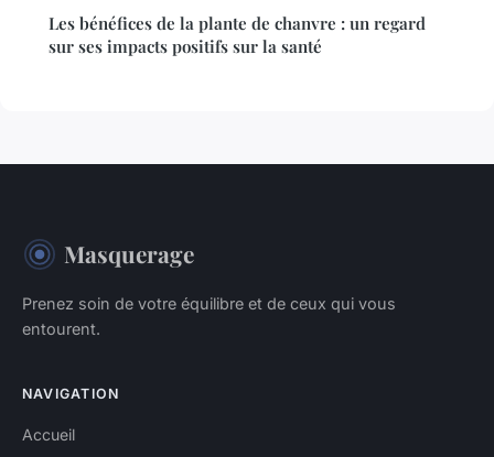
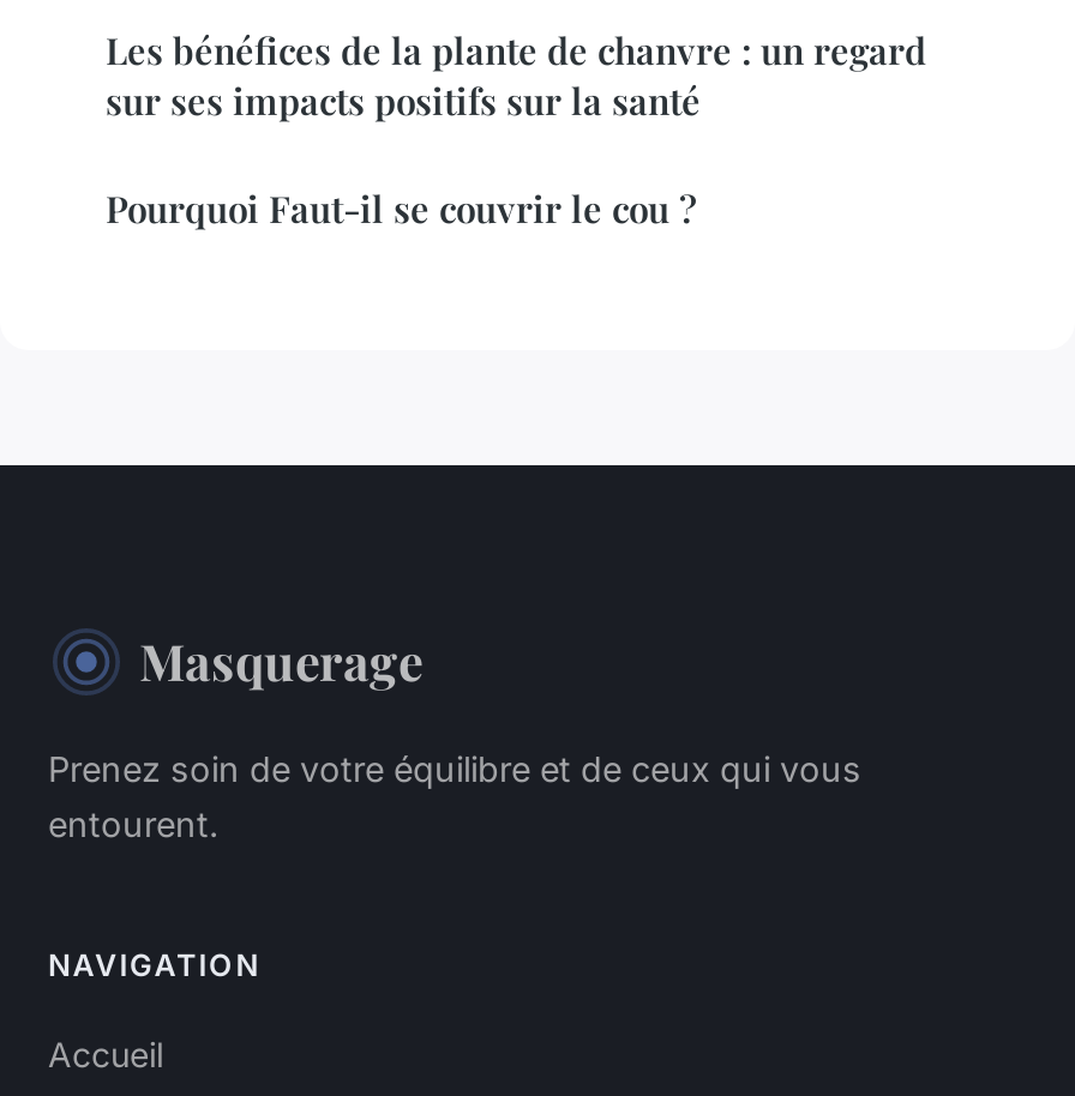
none -> [106,186,696,234] Pourquoi Faut-il se couvrir le cou ?

